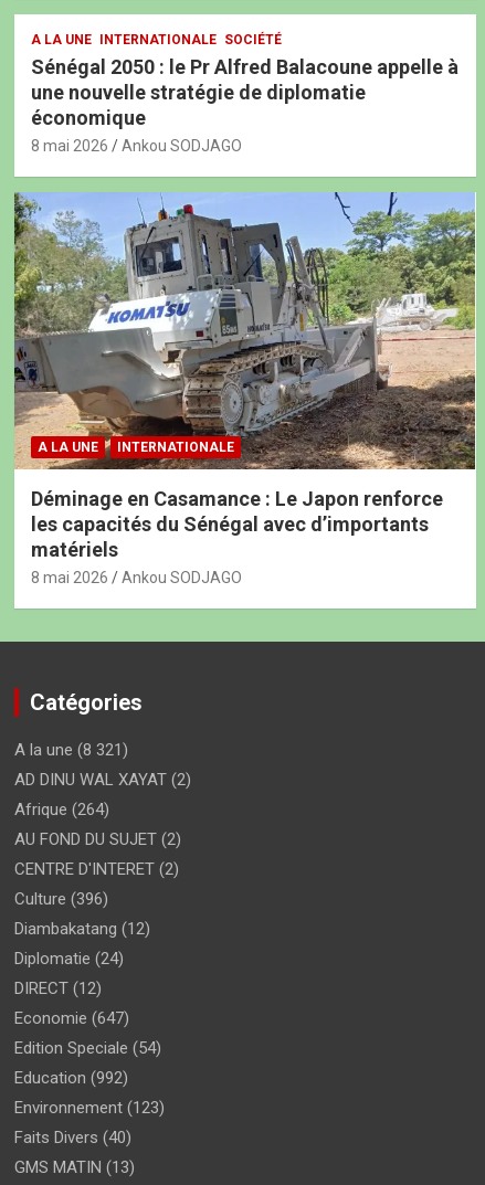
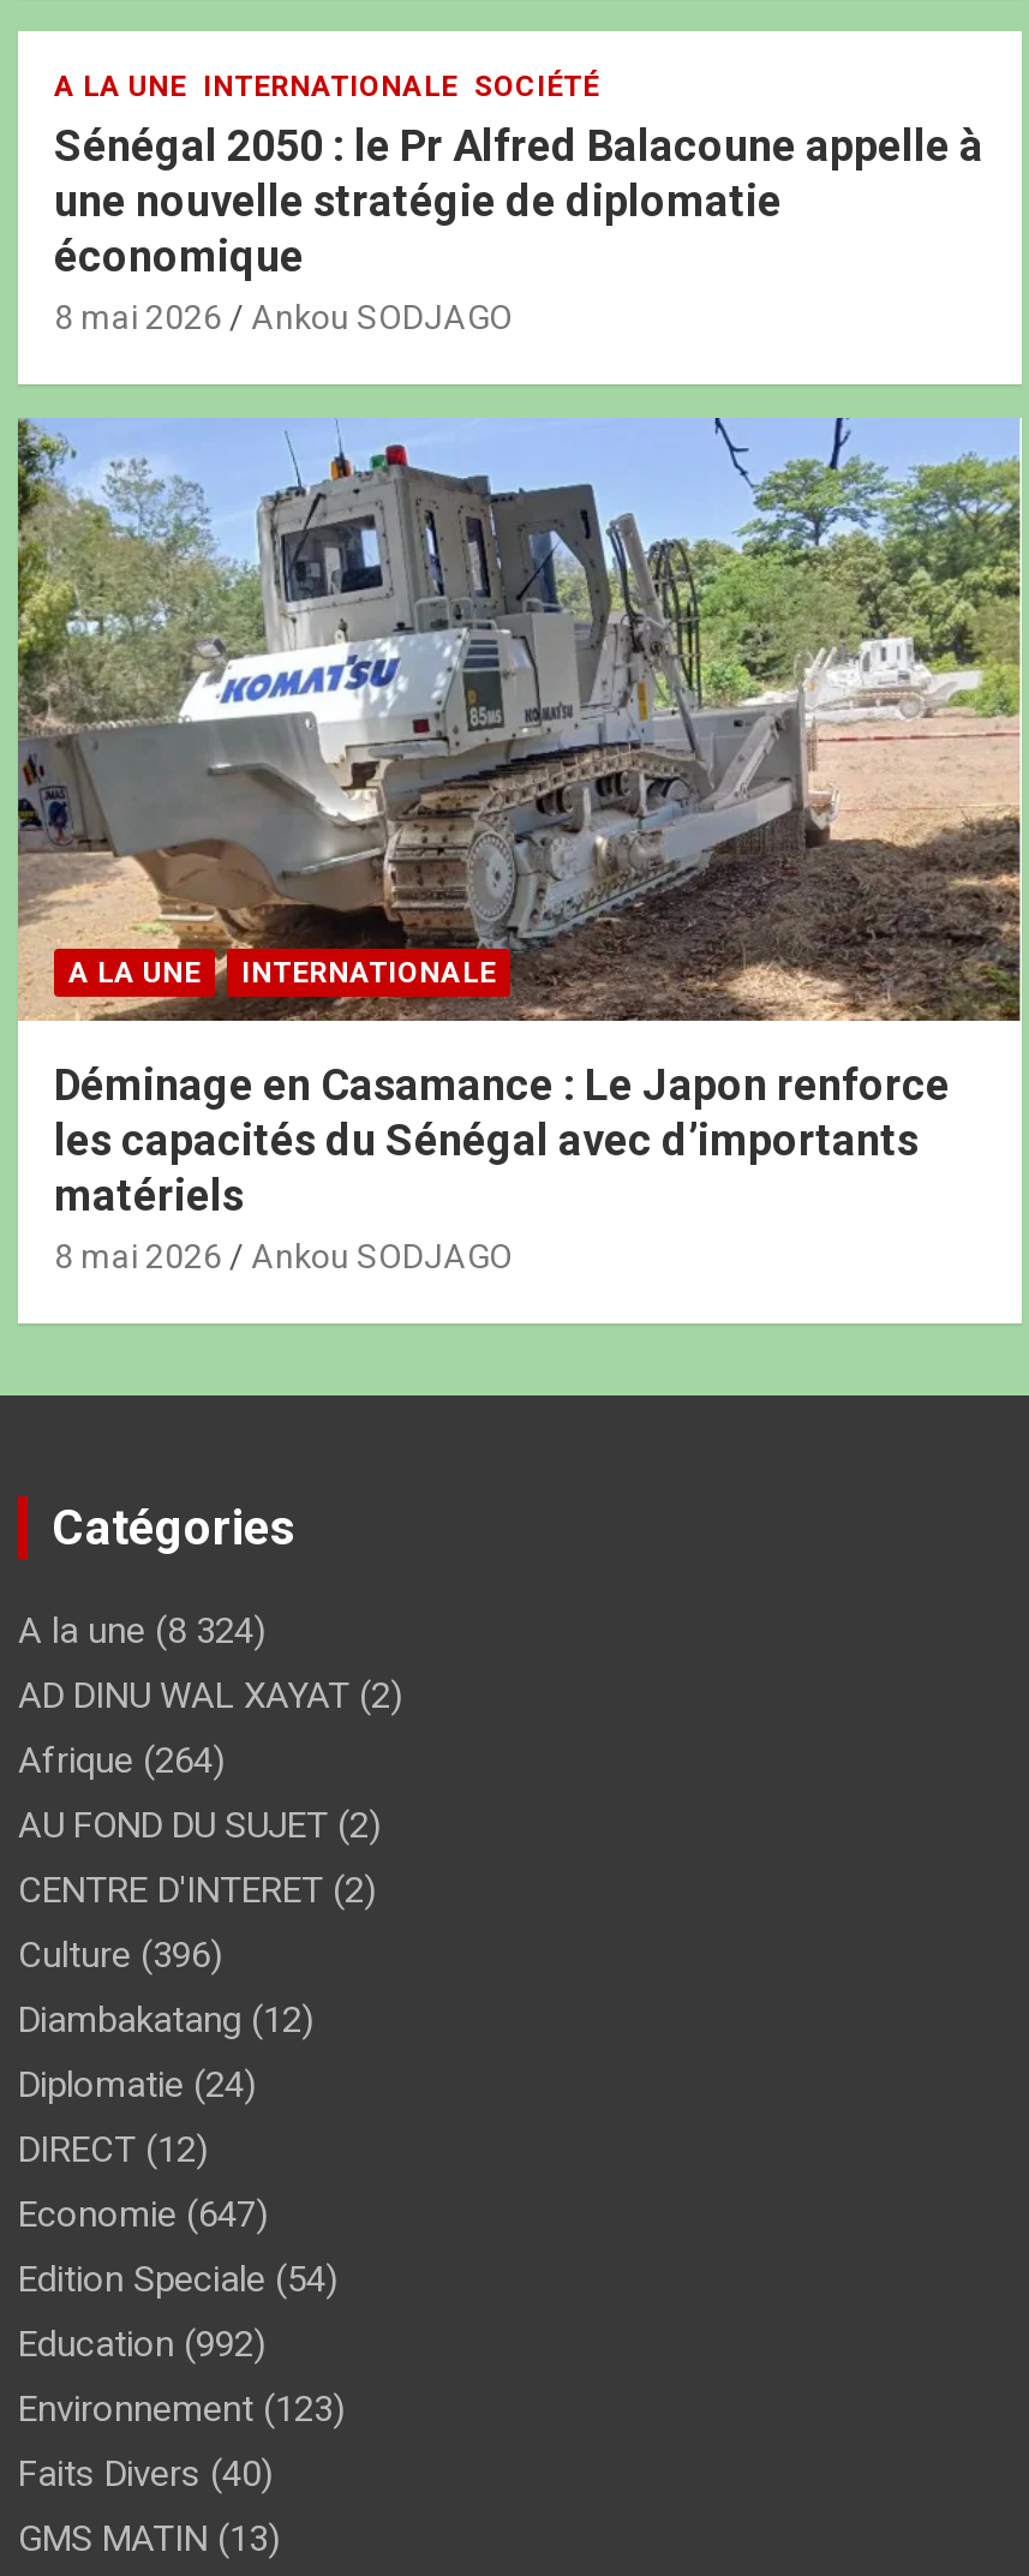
[14,740,128,759] A la une (8 321) -> [18,1609,265,1652] A la une (8 324)

